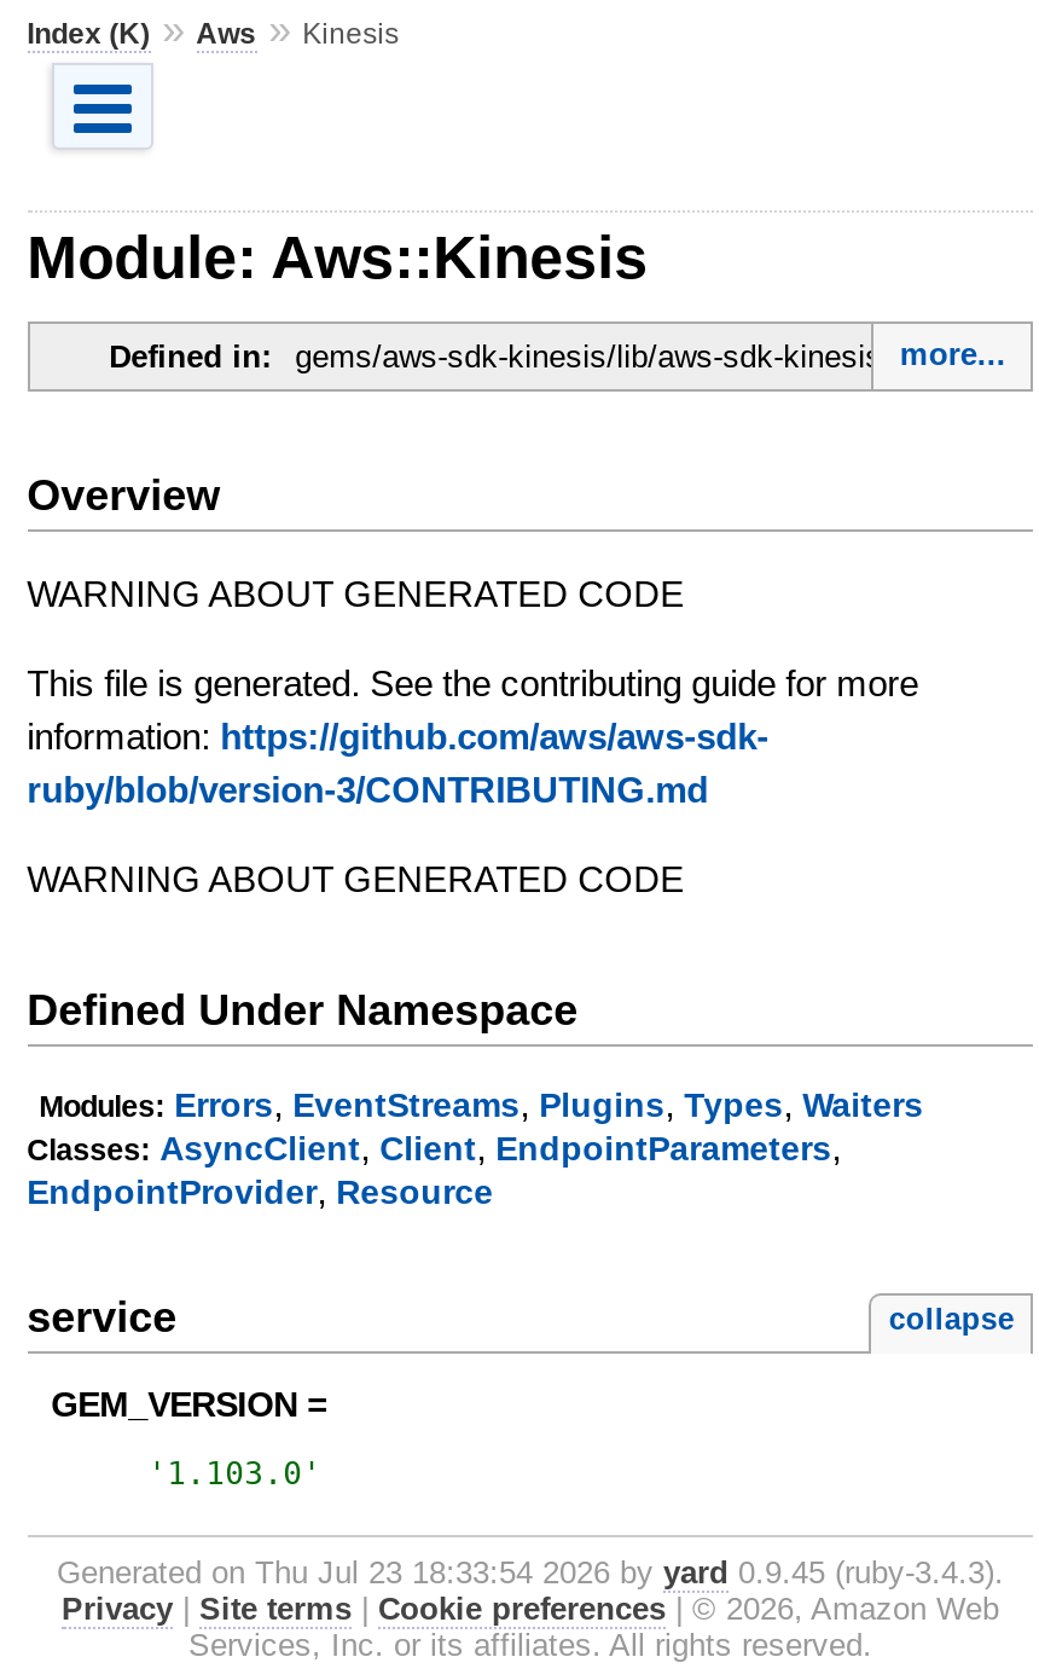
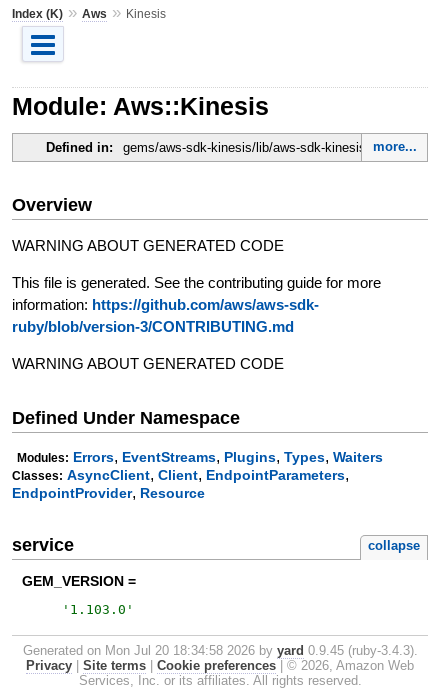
[57,1554,1004,1590] Generated on Thu Jul 23 18:33:54 2026 by yard 0.9.45 (ruby-3.4.3). -> [22,643,417,658] Generated on Mon Jul 20 18:34:58 2026 by yard 0.9.45 (ruby-3.4.3).

